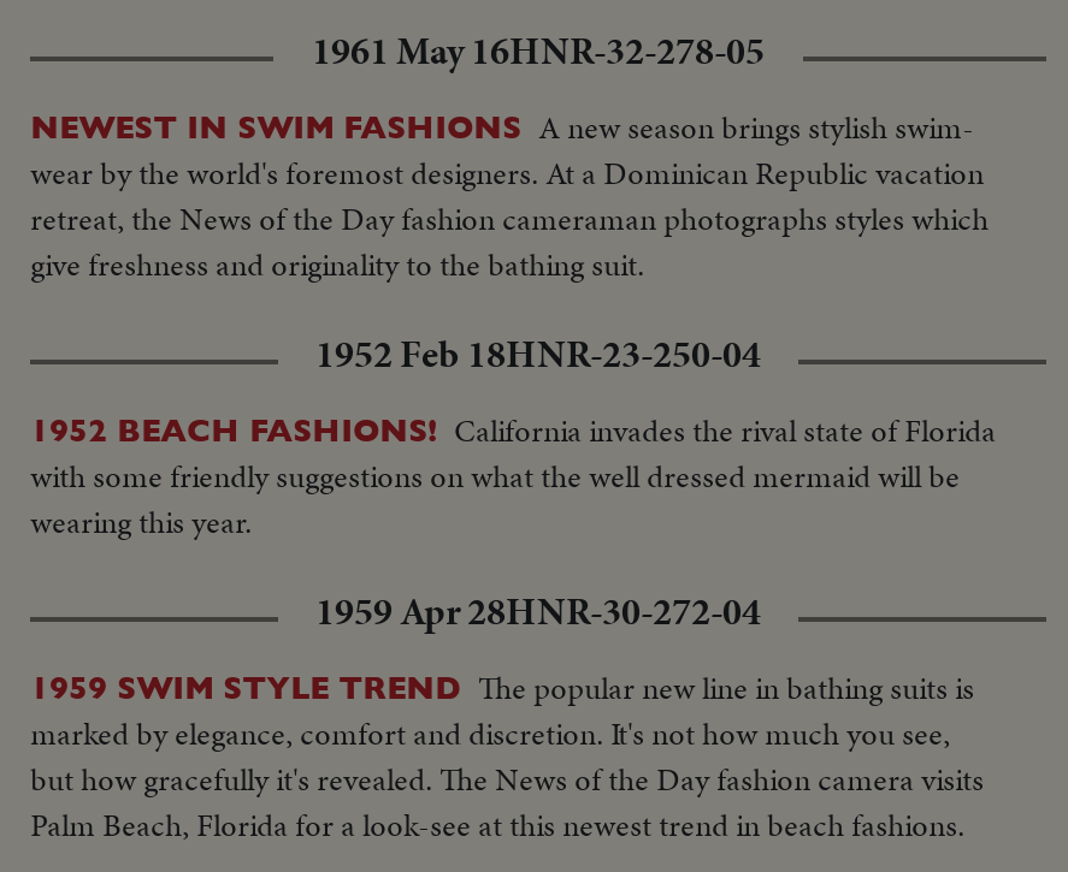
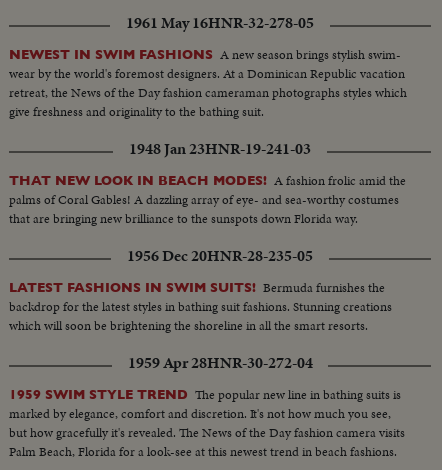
[30,329,996,545] 1952 Feb 18HNR-23-250-04 | 1952 BEACH FASHIONS! California invades the rival state of Florida | with some friendly suggestions on what the well dressed mermaid will be | wearing this year. -> [9,138,406,335] 1948 Jan 23HNR-19-241-03 | THAT NEW LOOK IN BEACH MODES! A fashion frolic amid the | palms of Coral Gables! A dazzling array of eye- and sea-worthy costumes | that are bringing new brilliance to the sunspots down Florida way. | 1956 Dec 20HNR-28-235-05 | LATEST FASHIONS IN SWIM SUITS! Bermuda furnishes the | backdrop for the latest styles in bathing suit fashions. Stunning creations | which will soon be brightening the shoreline in all the smart resorts.

